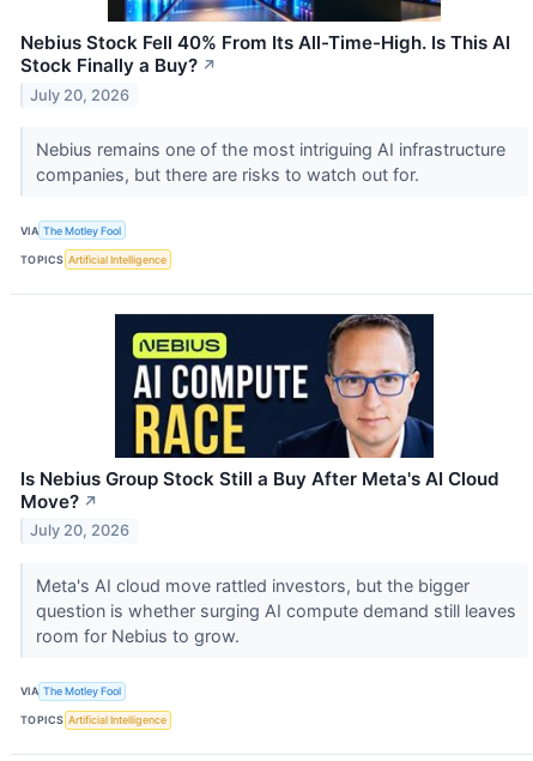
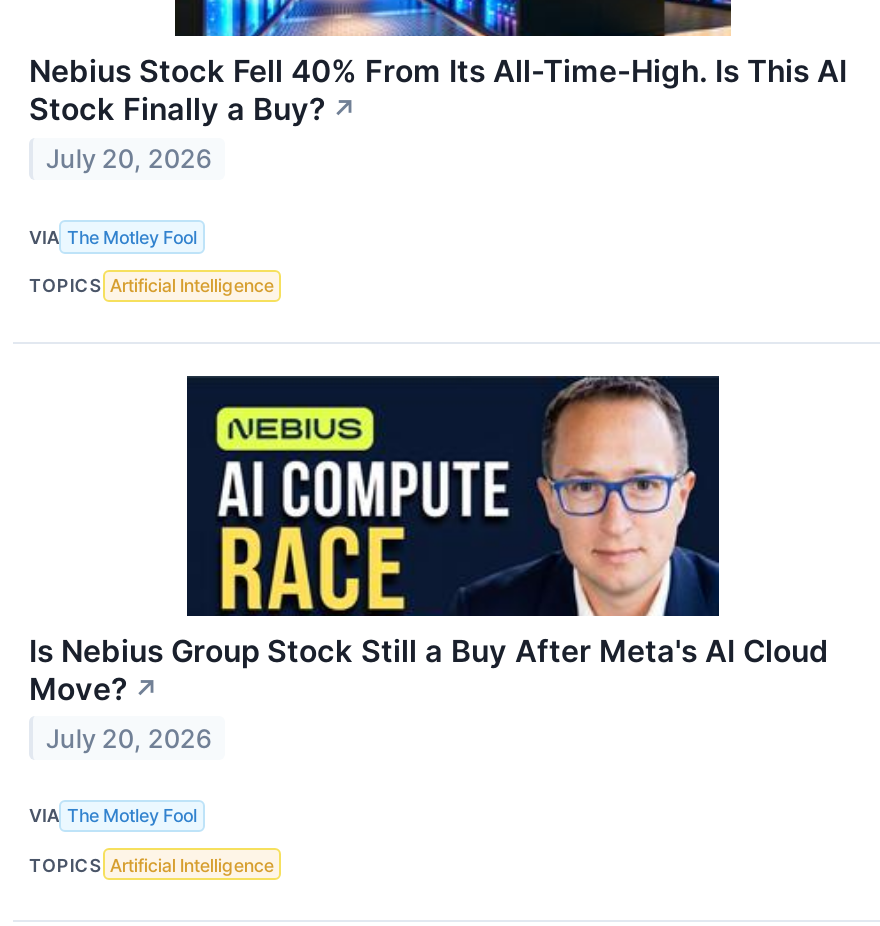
[36,139,505,185] Nebius remains one of the most intriguing AI infrastructure | companies, but there are risks to watch out for. -> none
[36,575,516,645] Meta's AI cloud move rattled investors, but the bigger | question is whether surging AI compute demand still leaves | room for Nebius to grow. -> none

